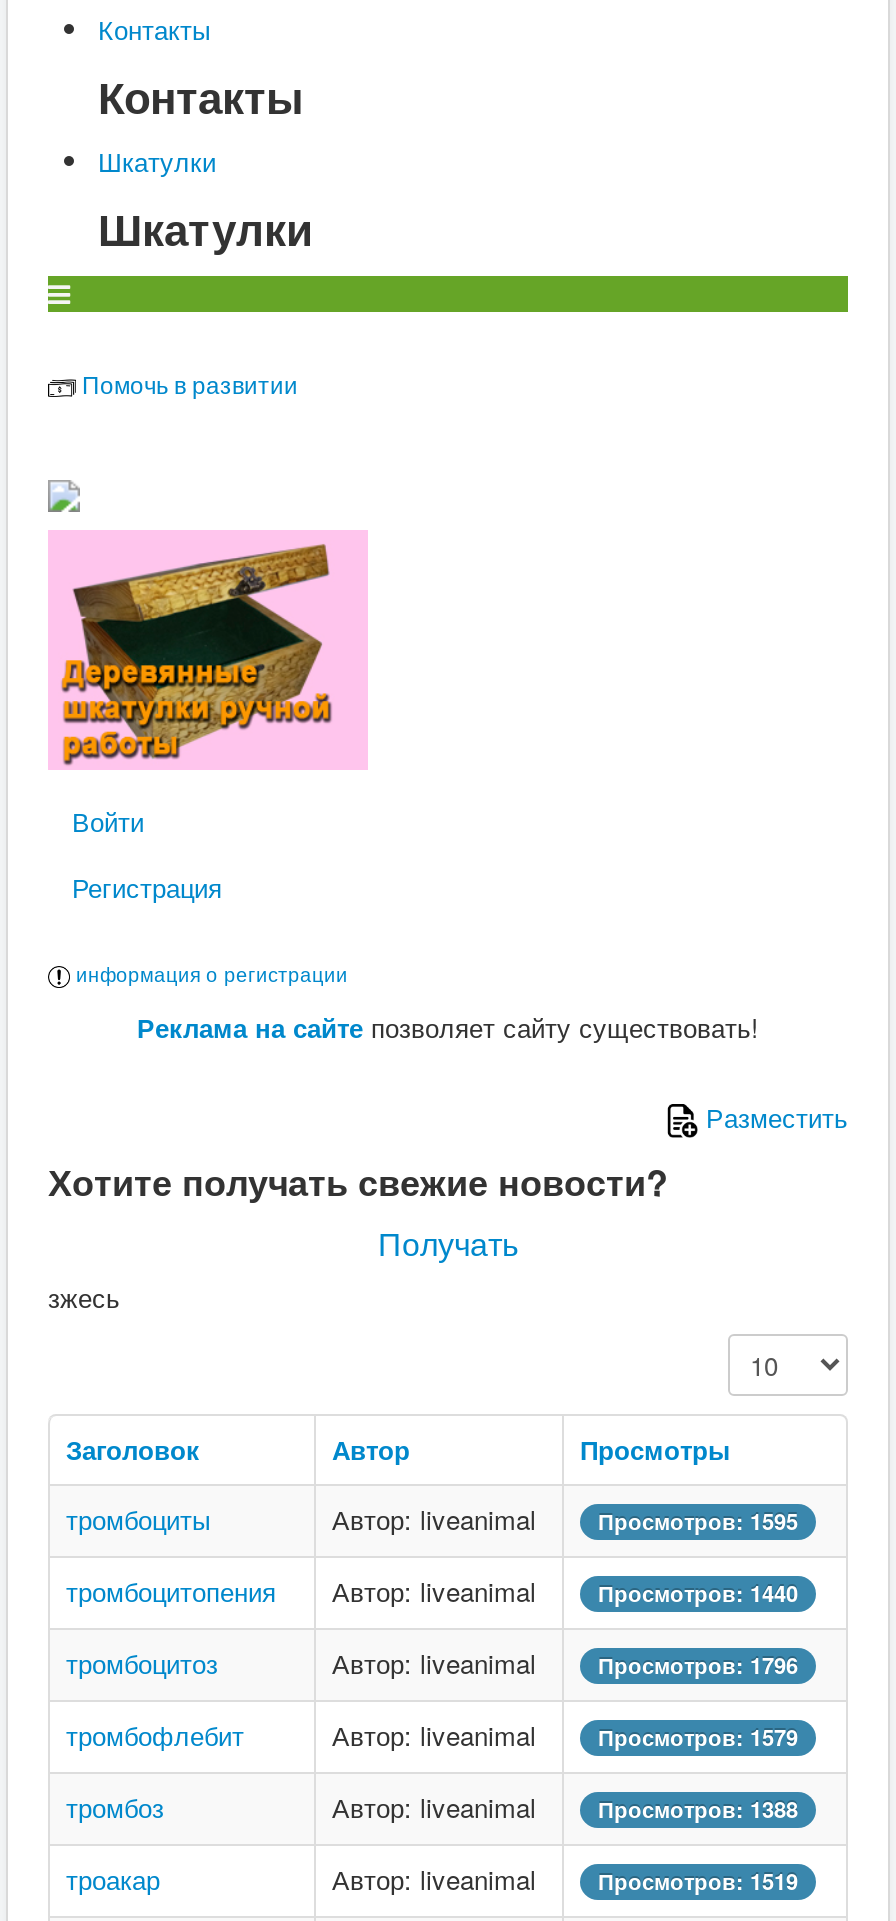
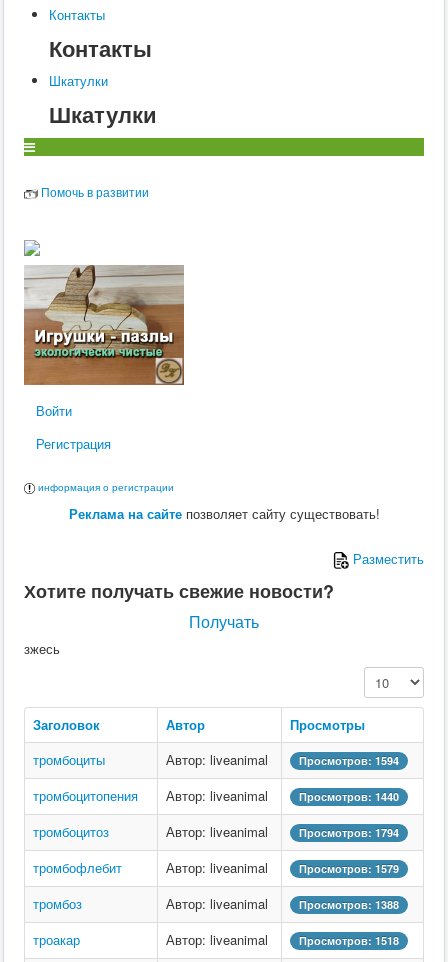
[48,530,368,770] [image] -> [23,264,185,386] [image]
[598,1506,798,1536] Просмотров: 1595 -> [299,753,399,768] Просмотров: 1594
[598,1650,798,1680] Просмотров: 1796 -> [299,825,399,840] Просмотров: 1794
[598,1866,798,1896] Просмотров: 1519 -> [299,933,399,948] Просмотров: 1518

